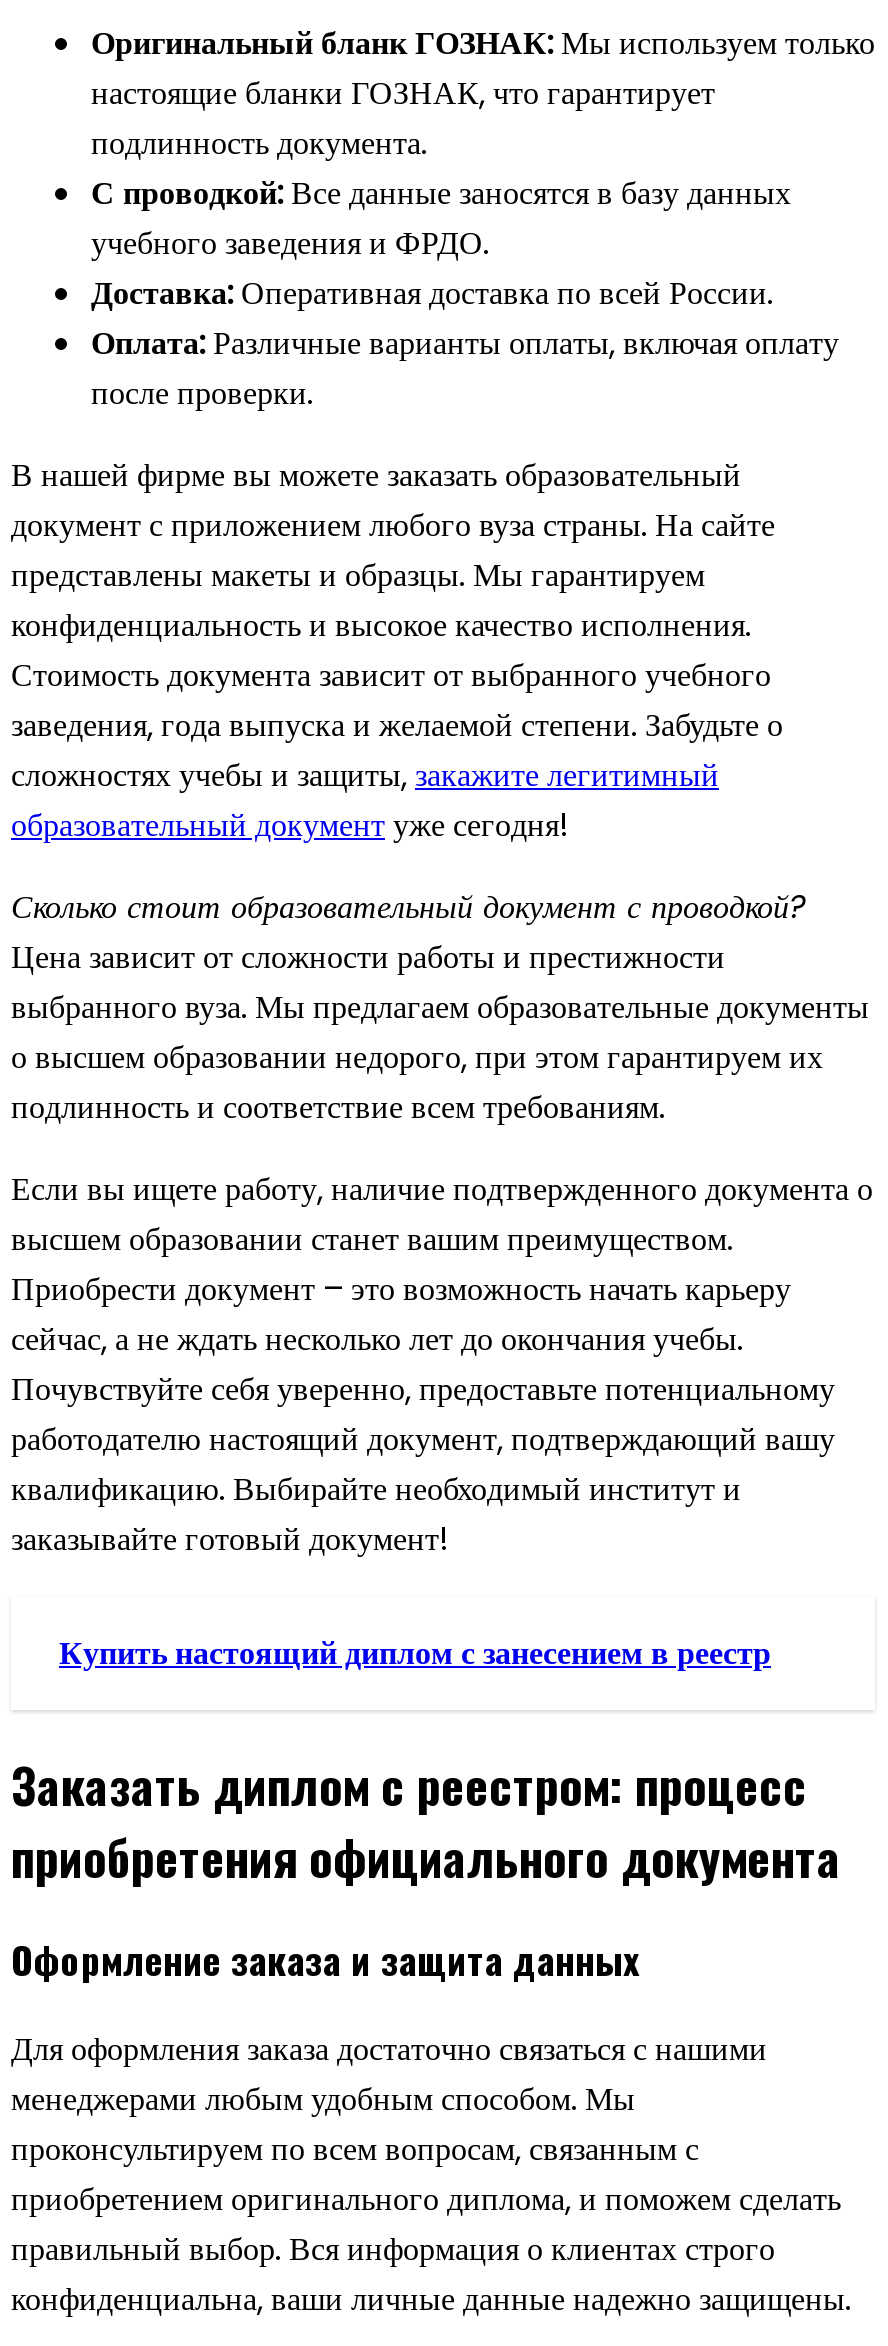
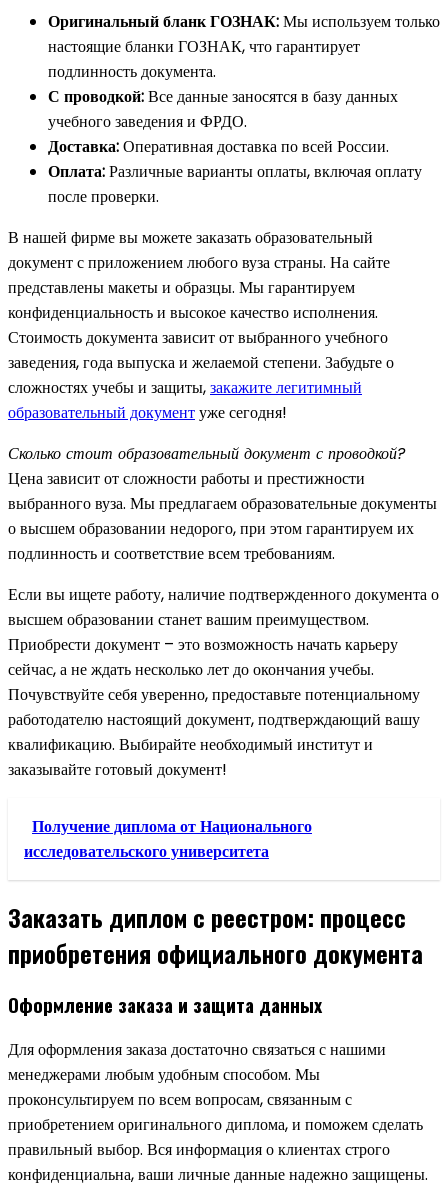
[59,1629,771,1675] Купить настоящий диплом с занесением в реестр -> [24,814,312,862] Получение диплома от Национального | исследовательского университета

